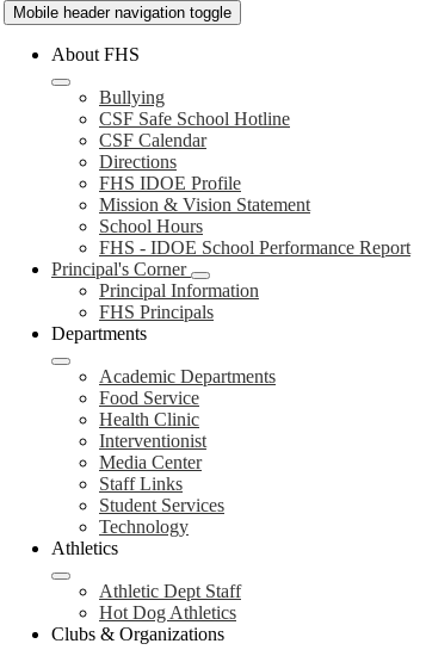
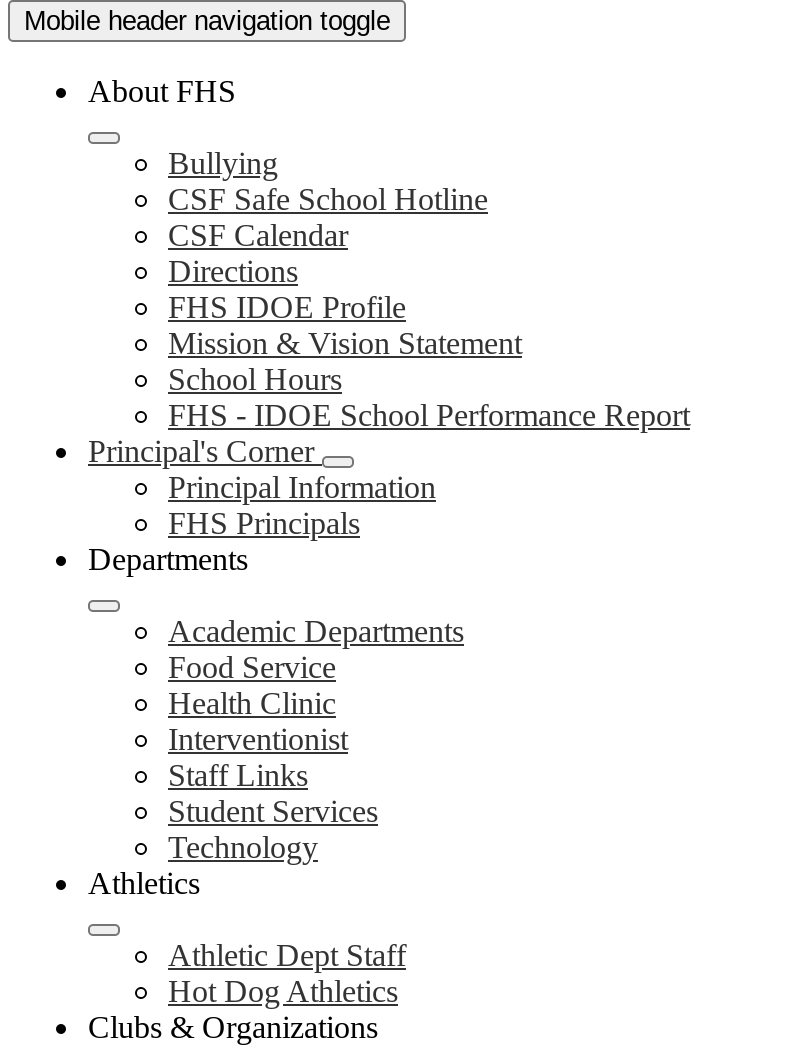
[99,452,202,472] Media Center -> none

